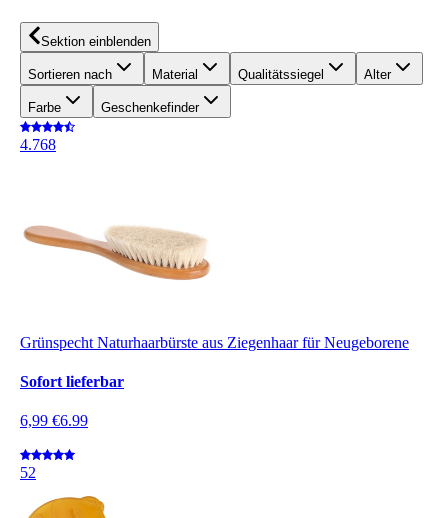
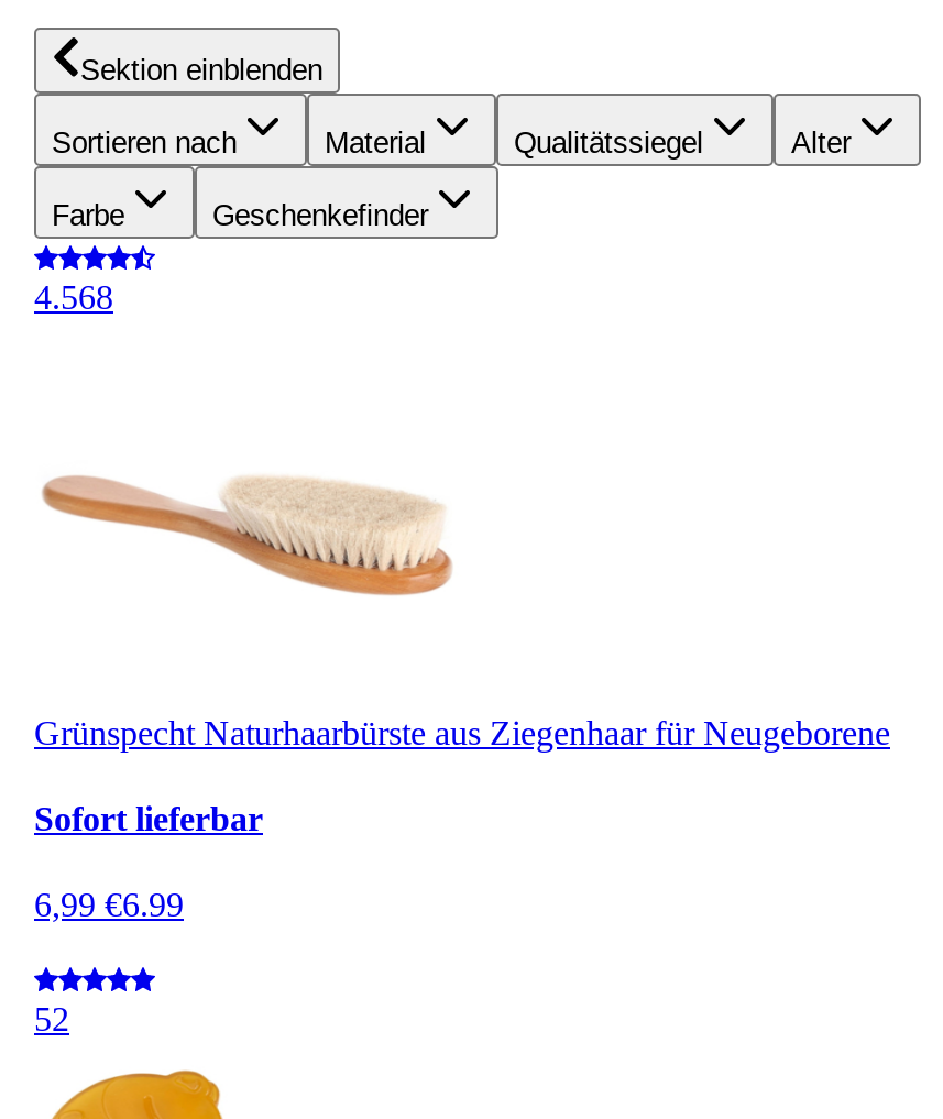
[20,136,56,153] 4.768 -> [34,278,113,316] 4.568

